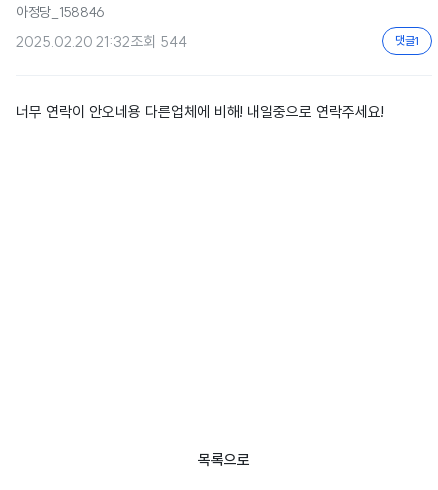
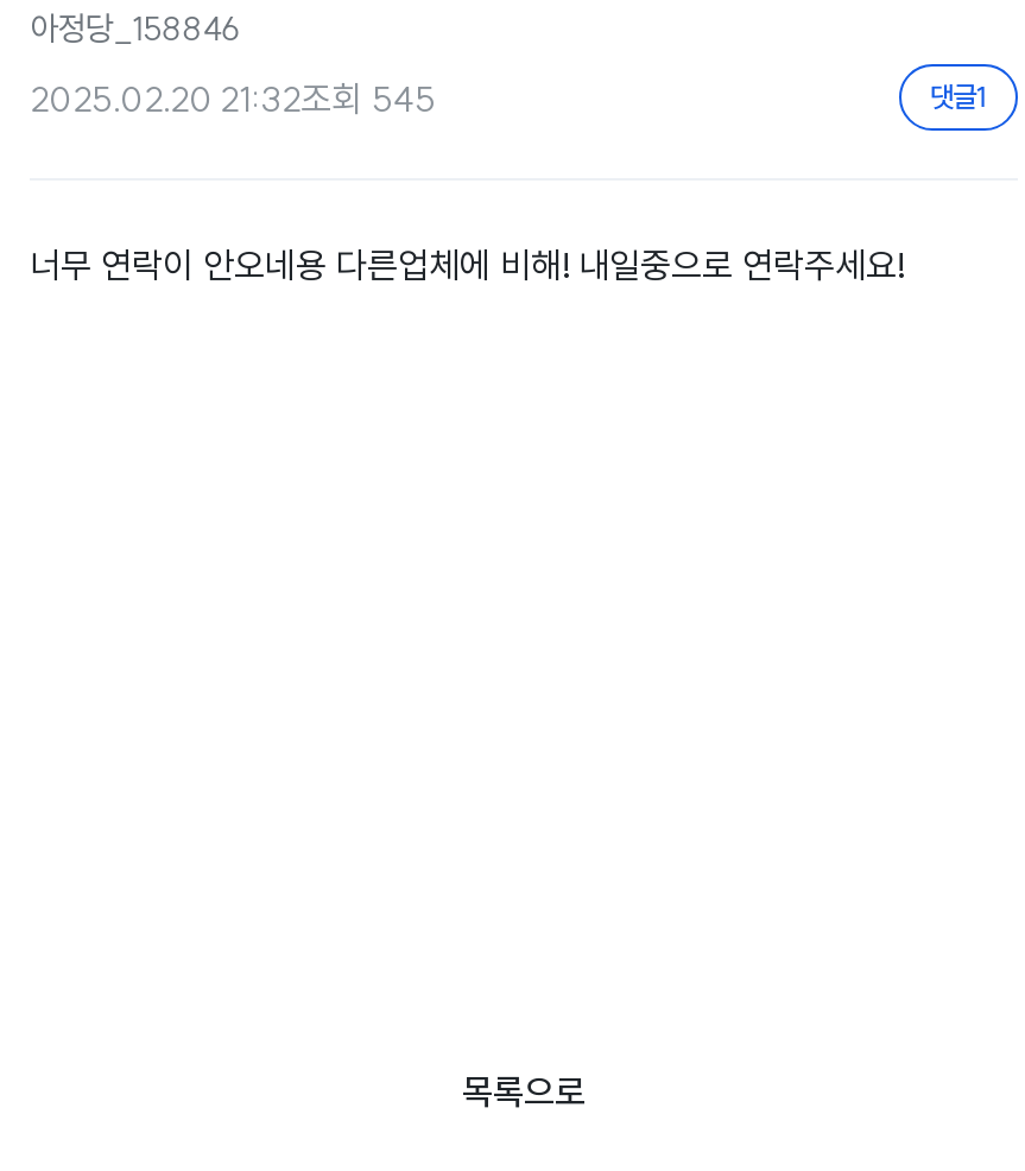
[16,32,187,51] 2025.02.20 21:32조회 544 -> [30,76,436,121] 2025.02.20 21:32조회 545

